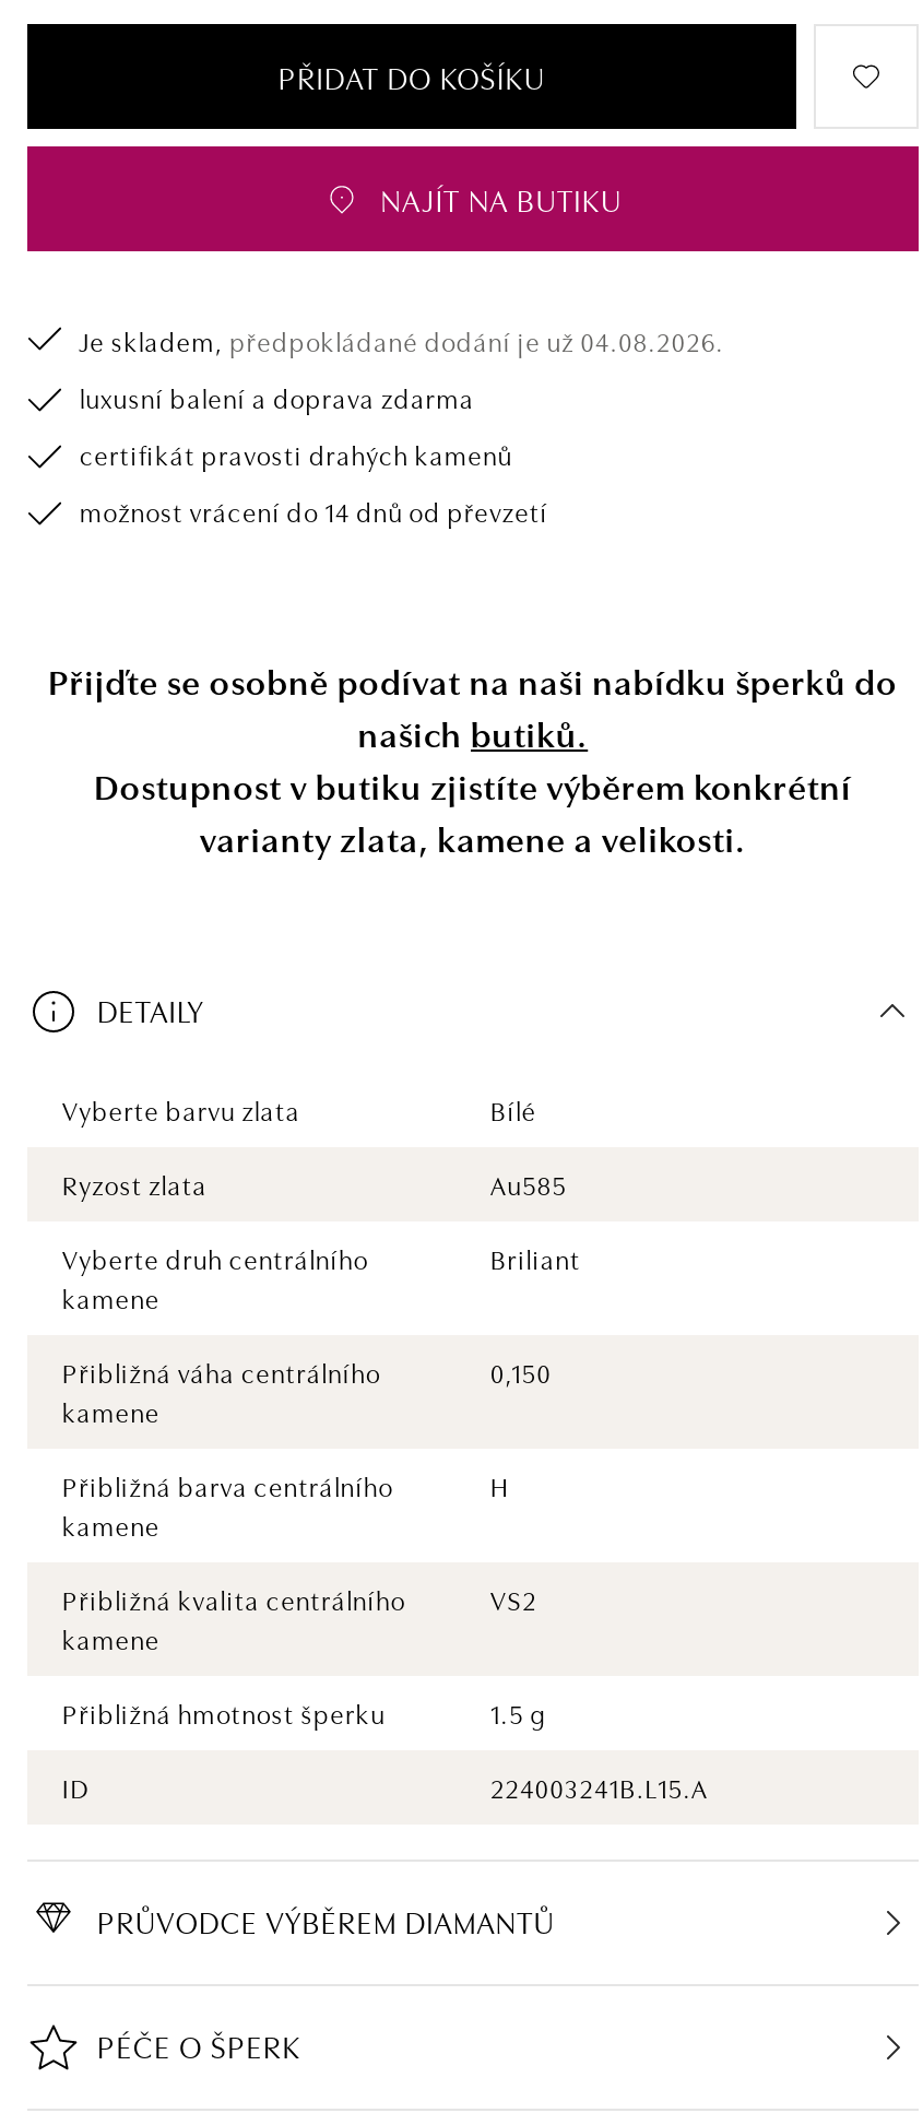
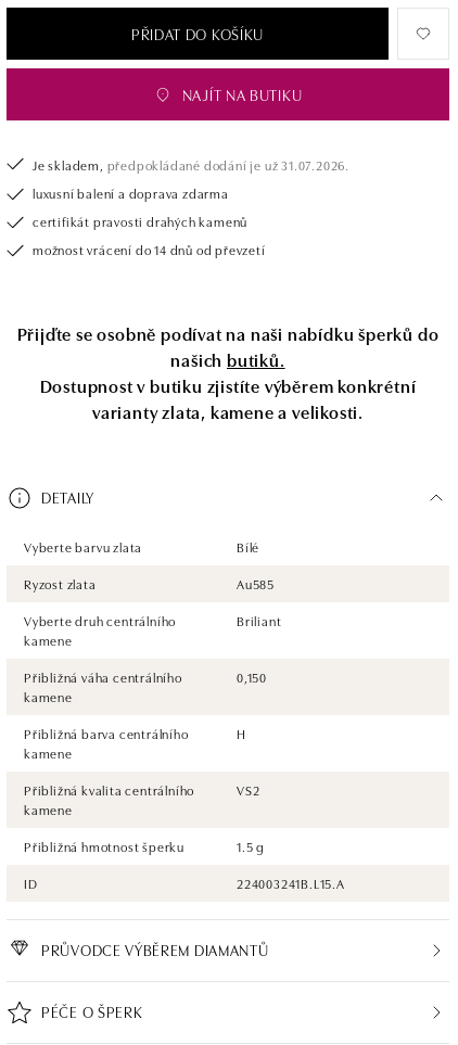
[80,321,724,358] Je skladem, předpokládané dodání je už 04.08.2026. -> [33,155,349,173] Je skladem, předpokládané dodání je už 31.07.2026.

